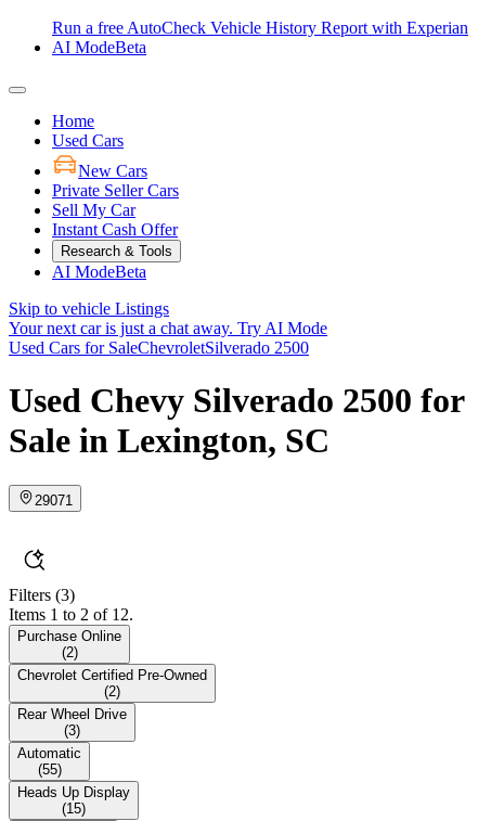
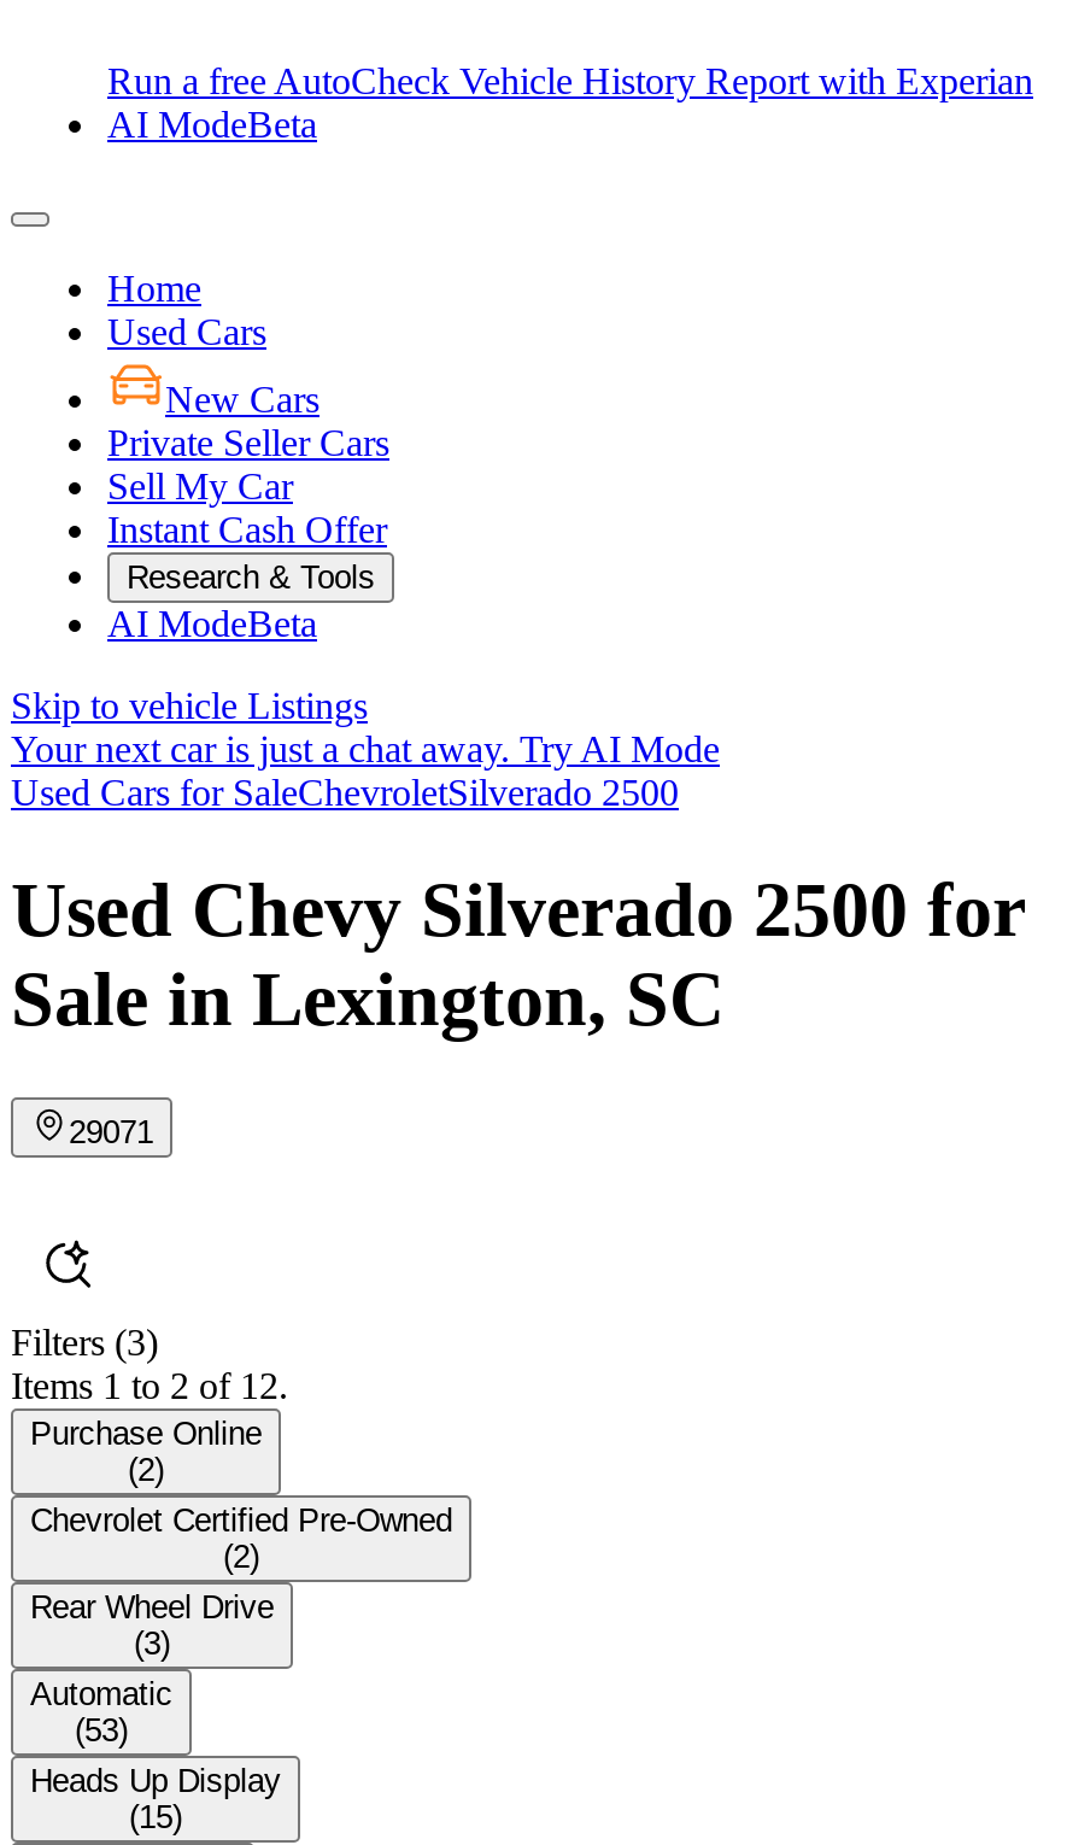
[37,761,61,778] (55) -> [75,1712,128,1748] (53)

